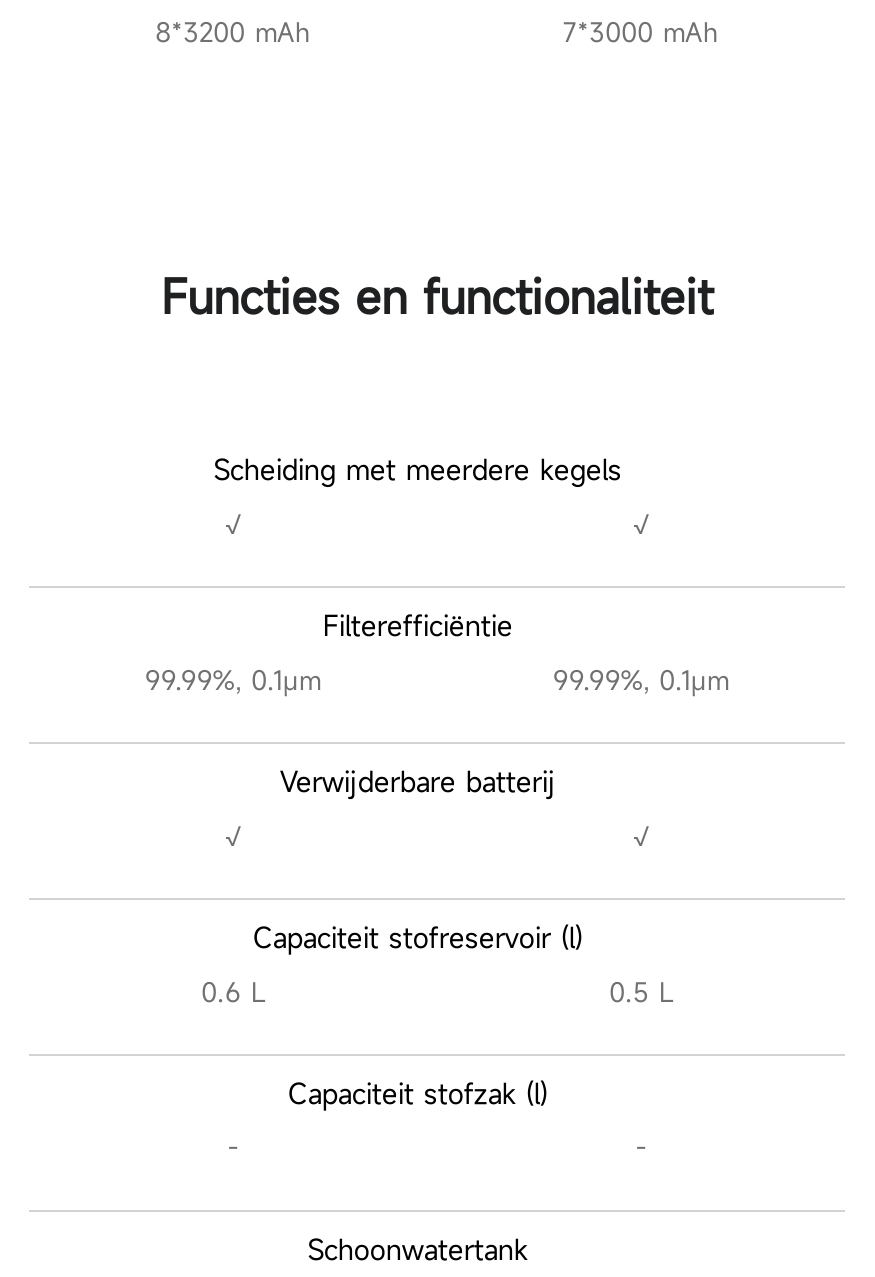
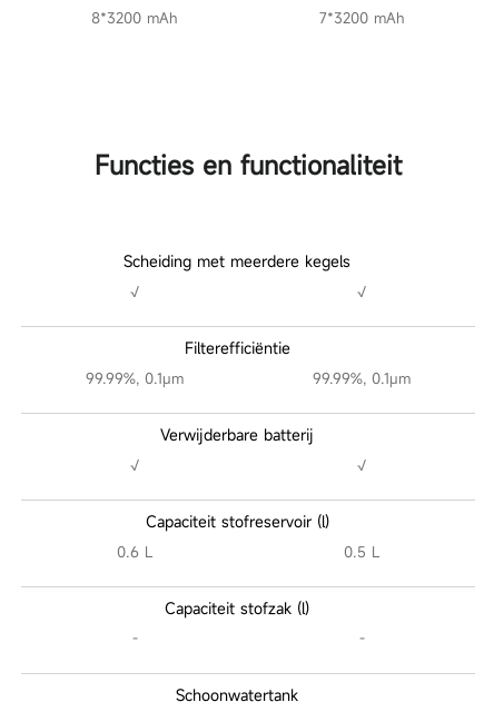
[563,14,719,50] 7*3000 mAh -> [319,8,404,28] 7*3200 mAh

